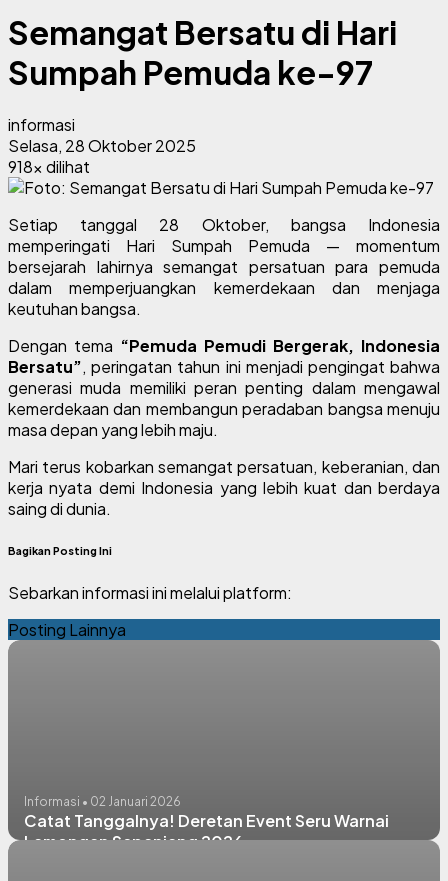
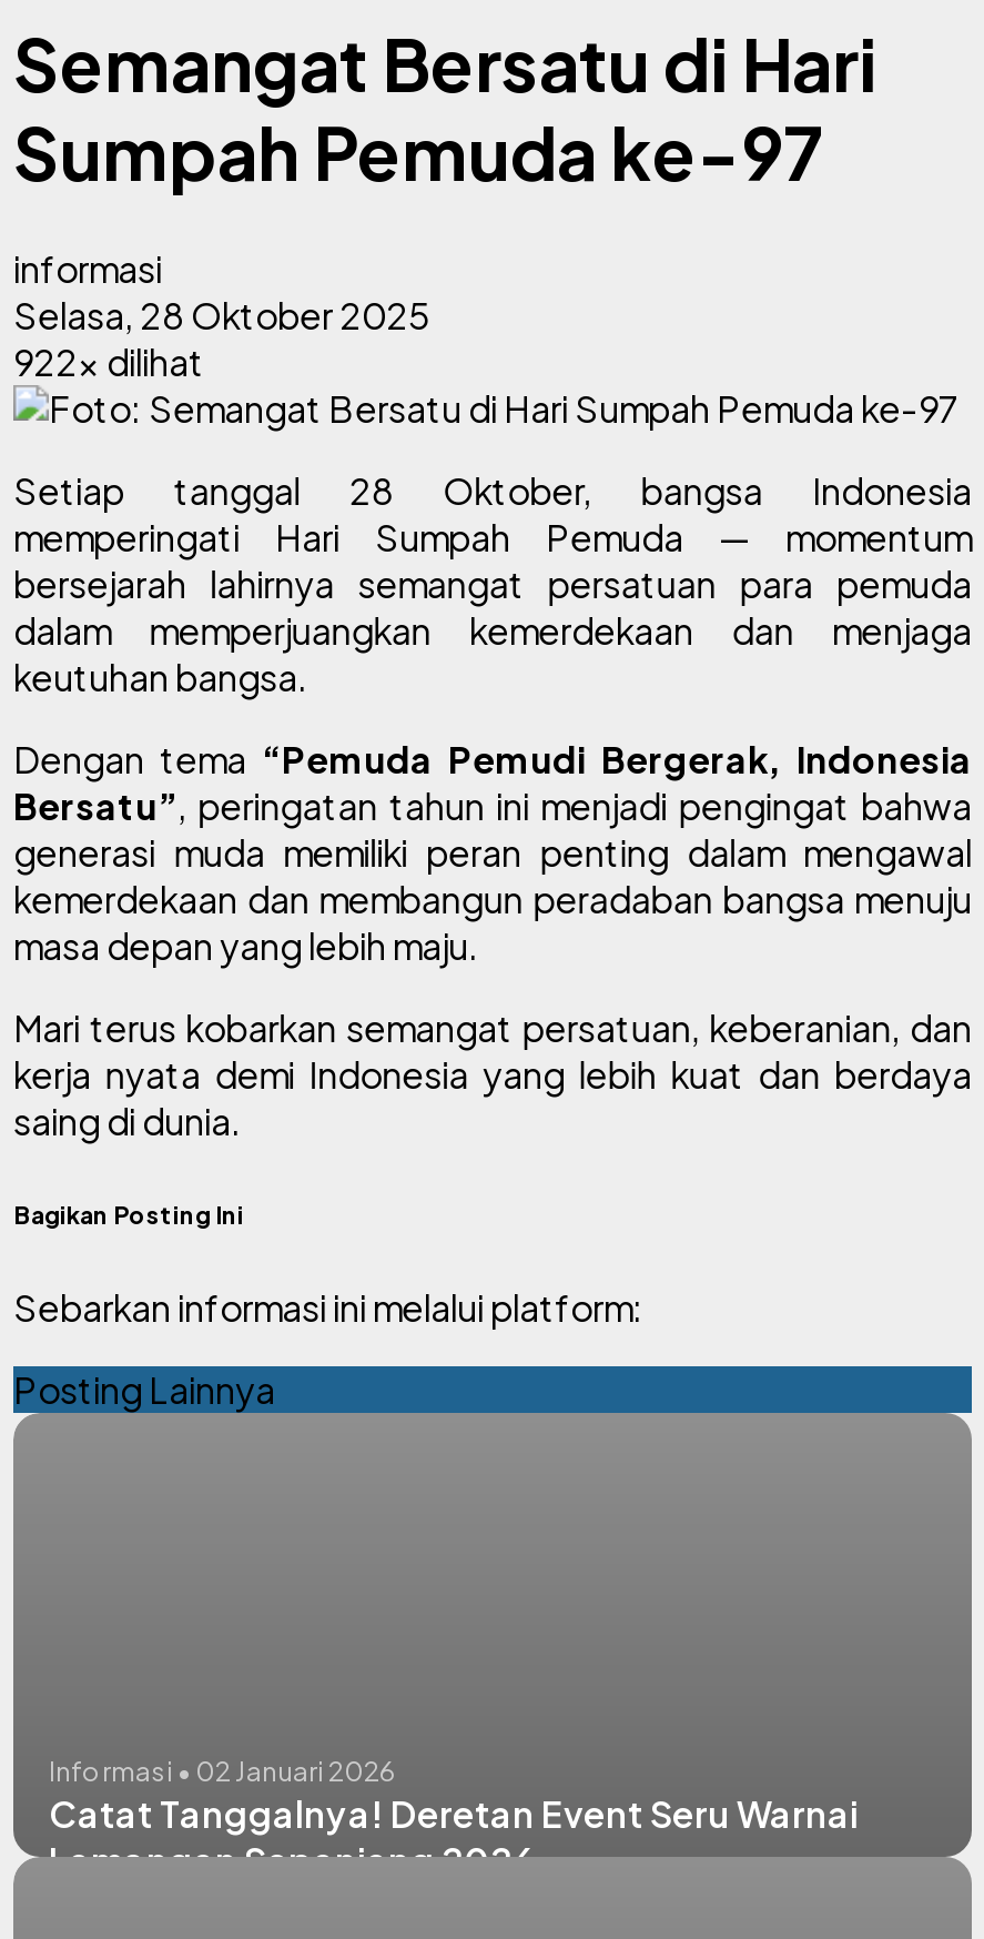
[8,156,90,177] 918x dilihat -> [13,338,204,385] 922x dilihat

